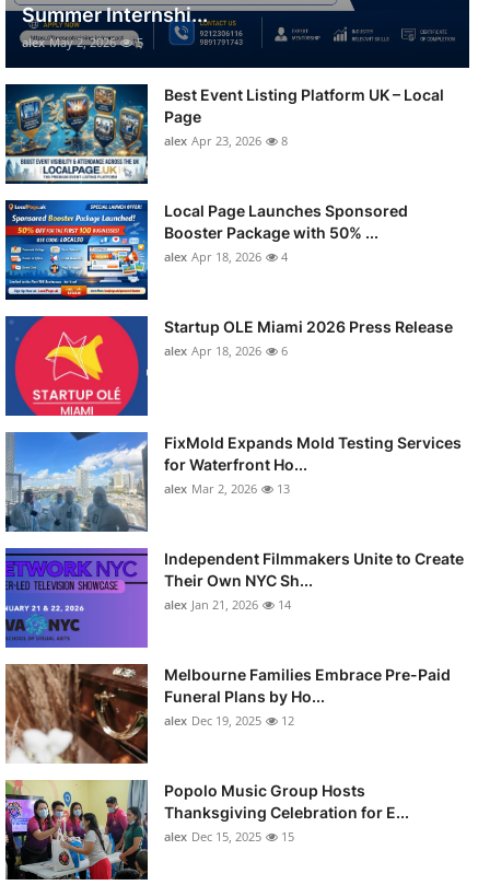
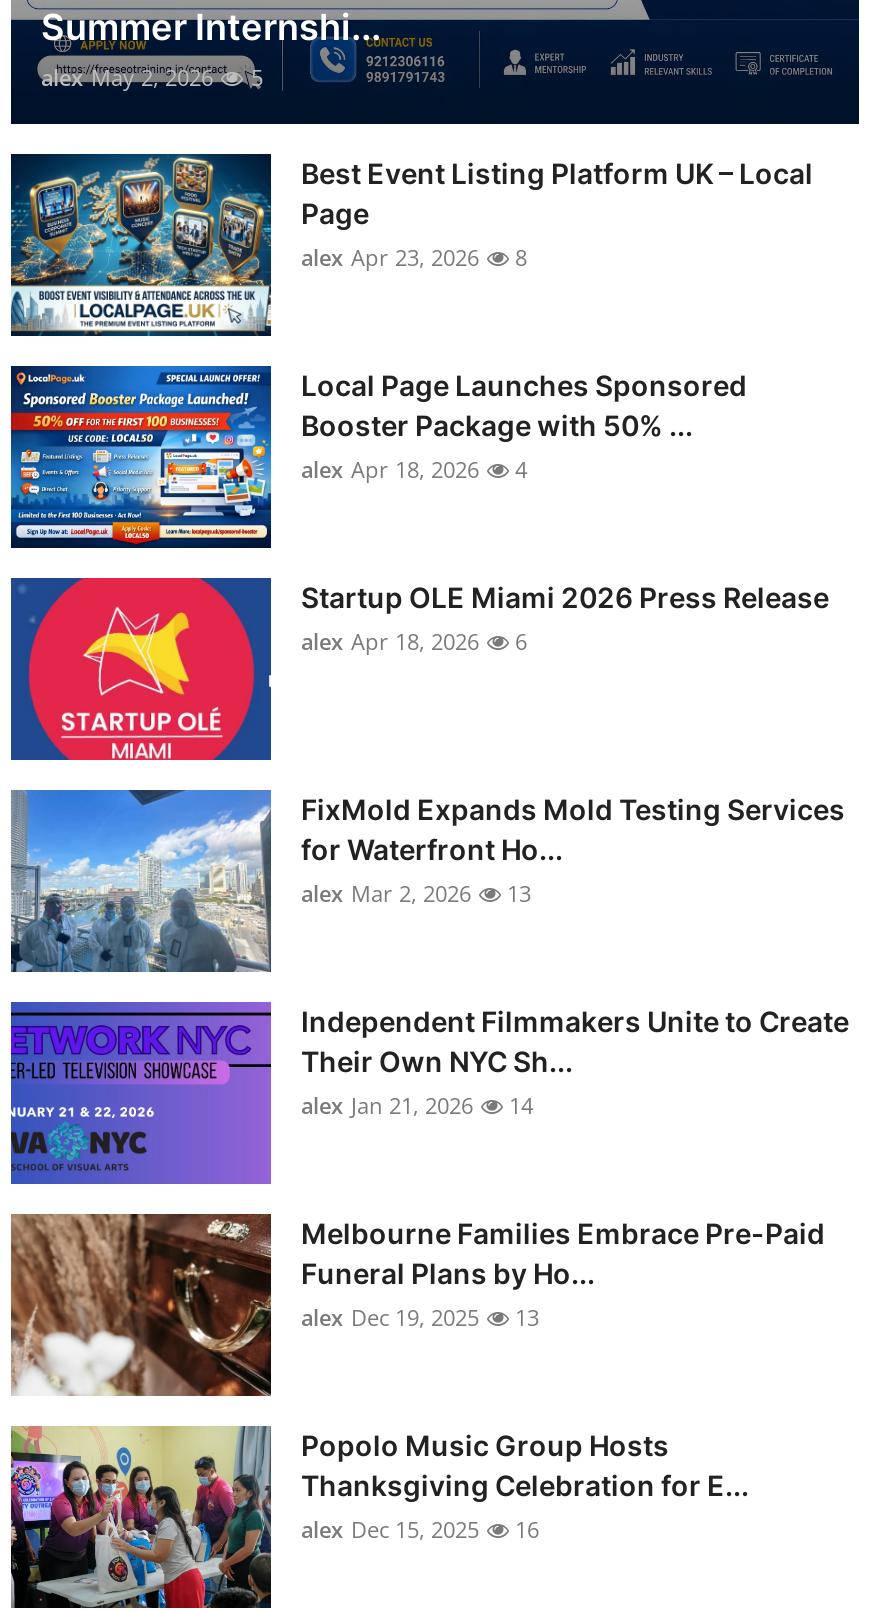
[164,712,294,729] alex Dec 19, 2025 12 -> [301,1302,539,1332] alex Dec 19, 2025 13
[164,828,294,845] alex Dec 15, 2025 15 -> [301,1514,539,1544] alex Dec 15, 2025 16

